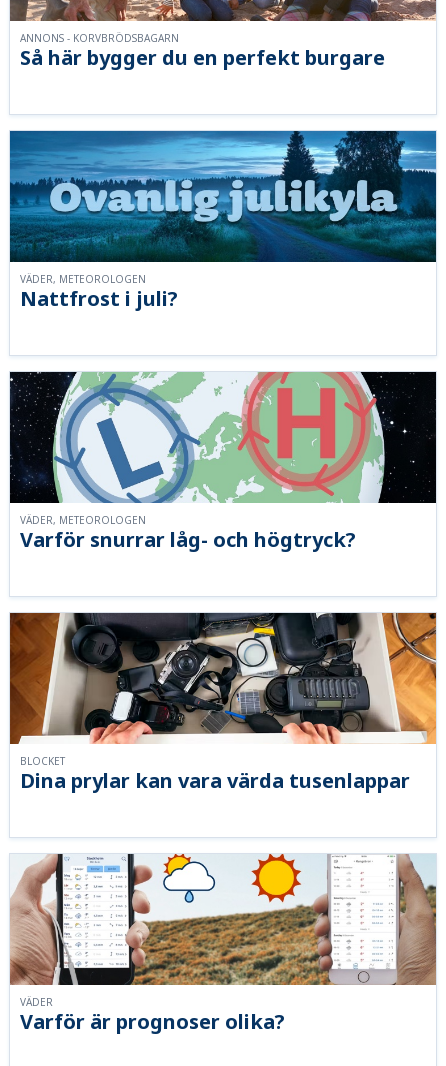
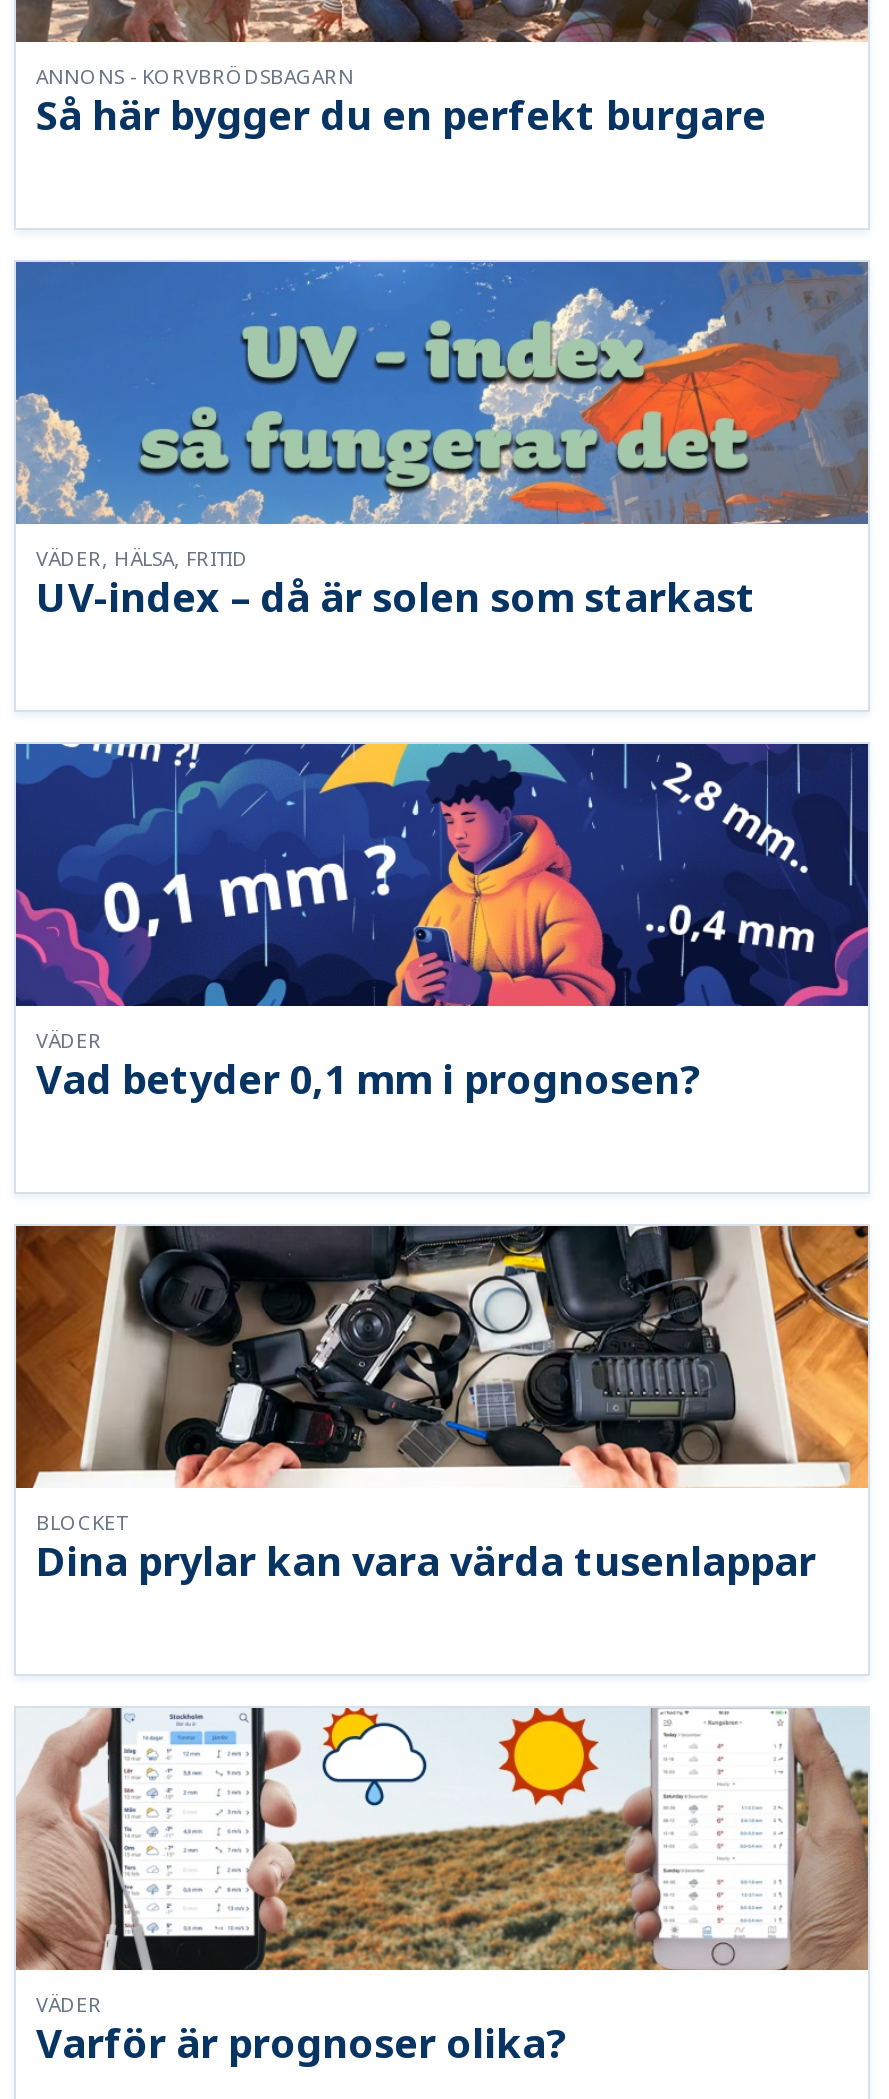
[9,130,437,286] [image] | VÄDER, METEOROLOGEN -> [14,260,870,572] [image] | VÄDER, HÄLSA, FRITID
[20,285,178,312] Nattfrost i juli? -> [36,570,756,624] UV-index – då är solen som starkast
[9,371,437,527] [image] | VÄDER, METEOROLOGEN -> [14,742,870,1054] [image] | VÄDER
[20,526,356,553] Varför snurrar låg- och högtryck? -> [36,1052,700,1106] Vad betyder 0,1 mm i prognosen?

